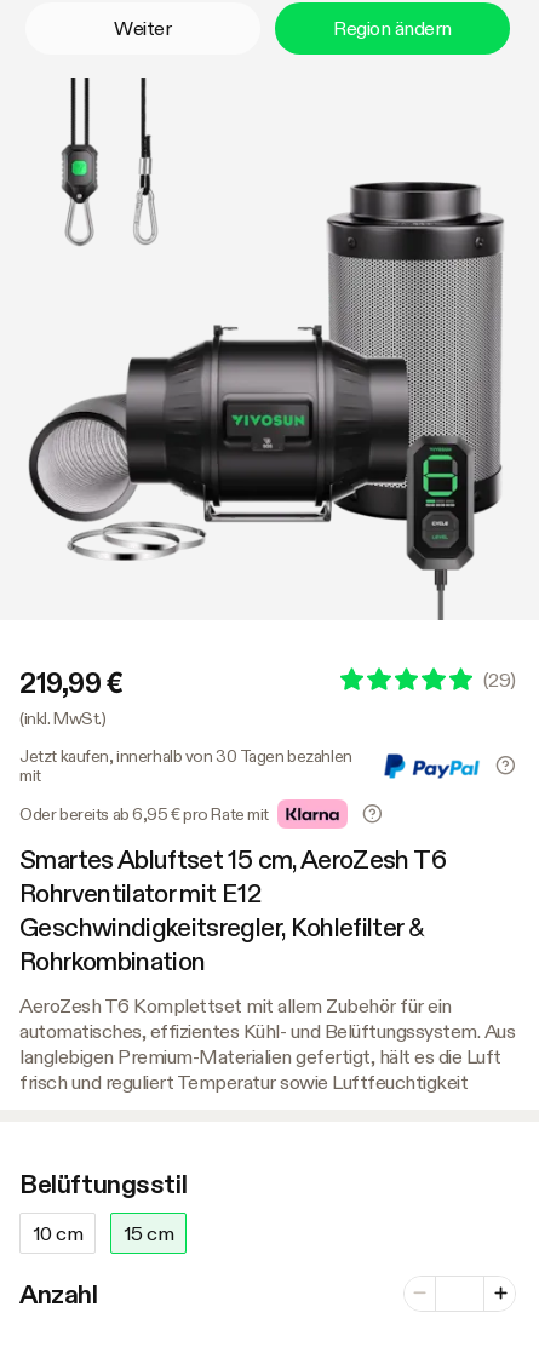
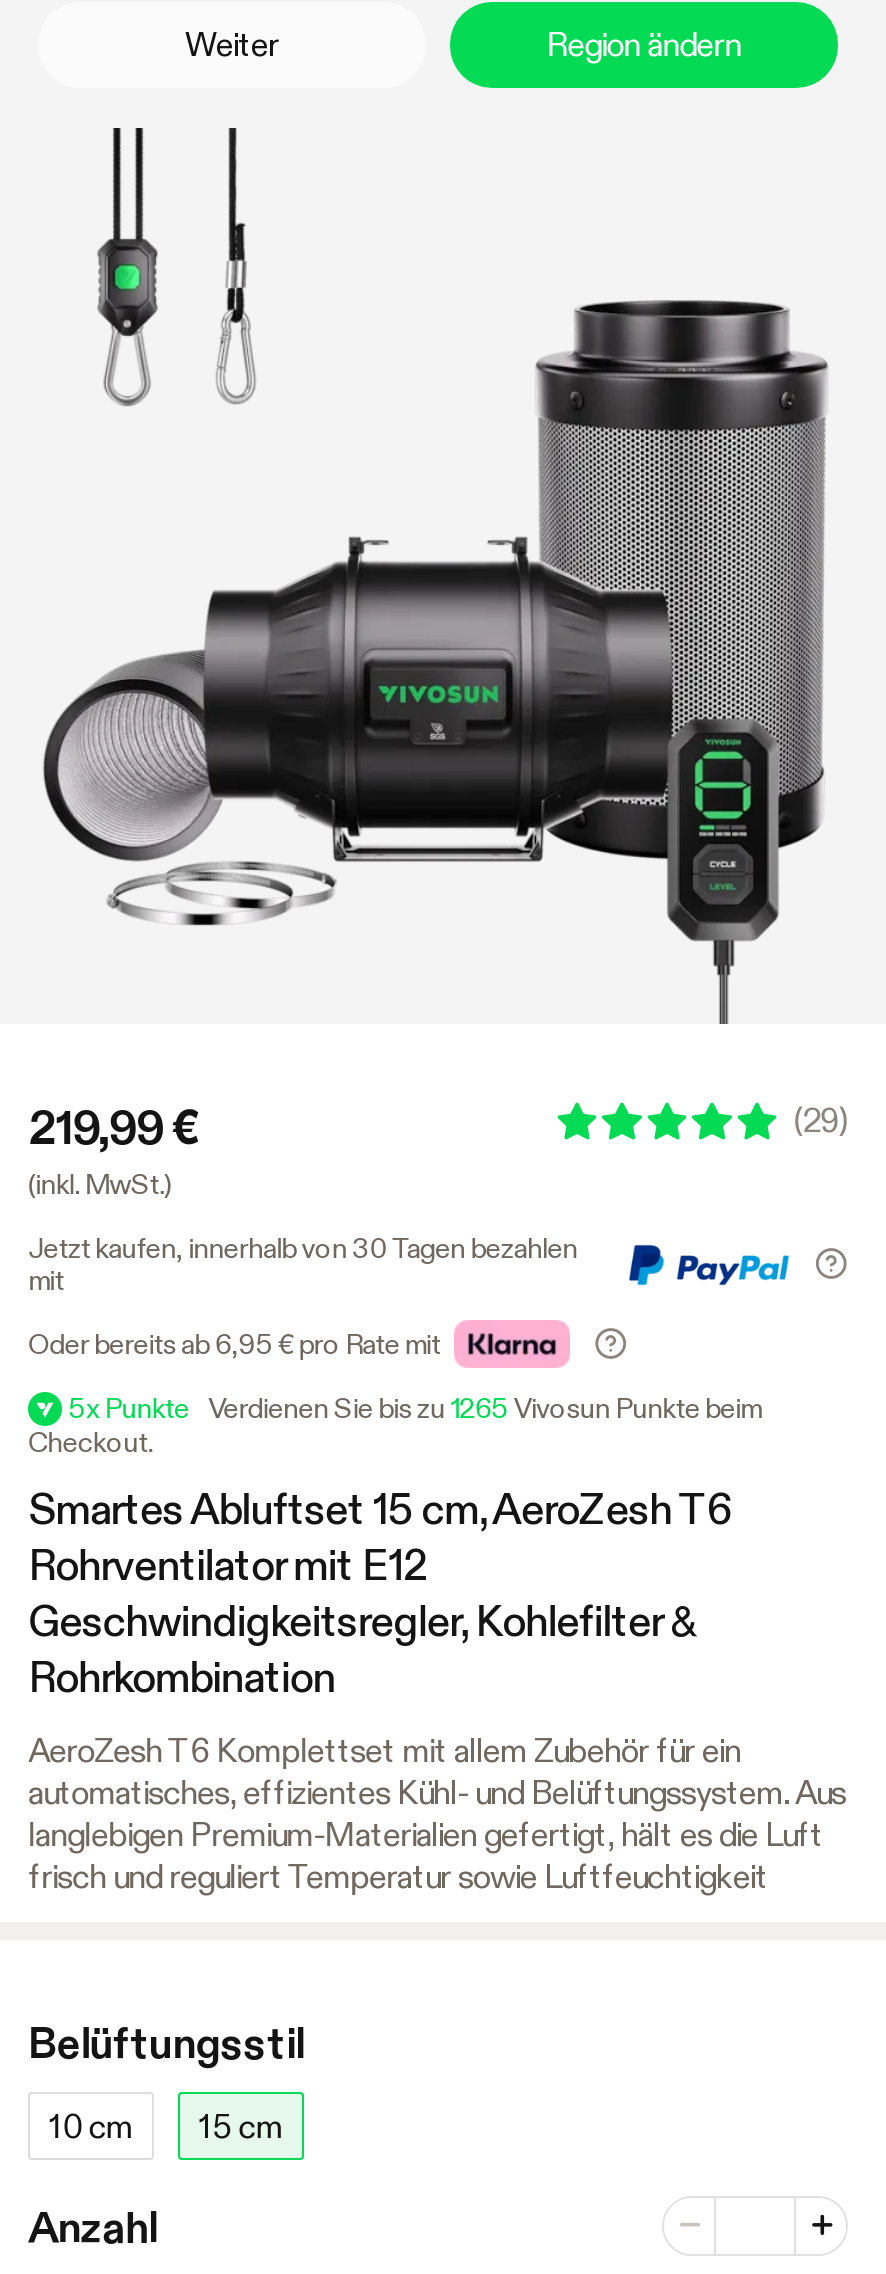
none -> [28,1392,762,1458] 5x Punkte Verdienen Sie bis zu 1265 Vivosun Punkte beim | Checkout.

